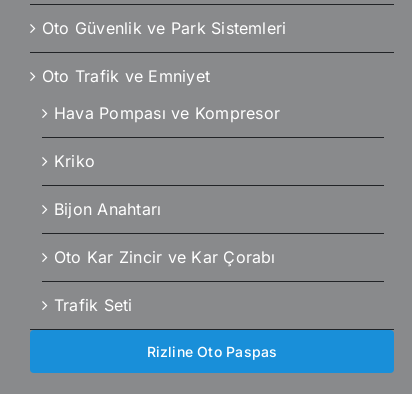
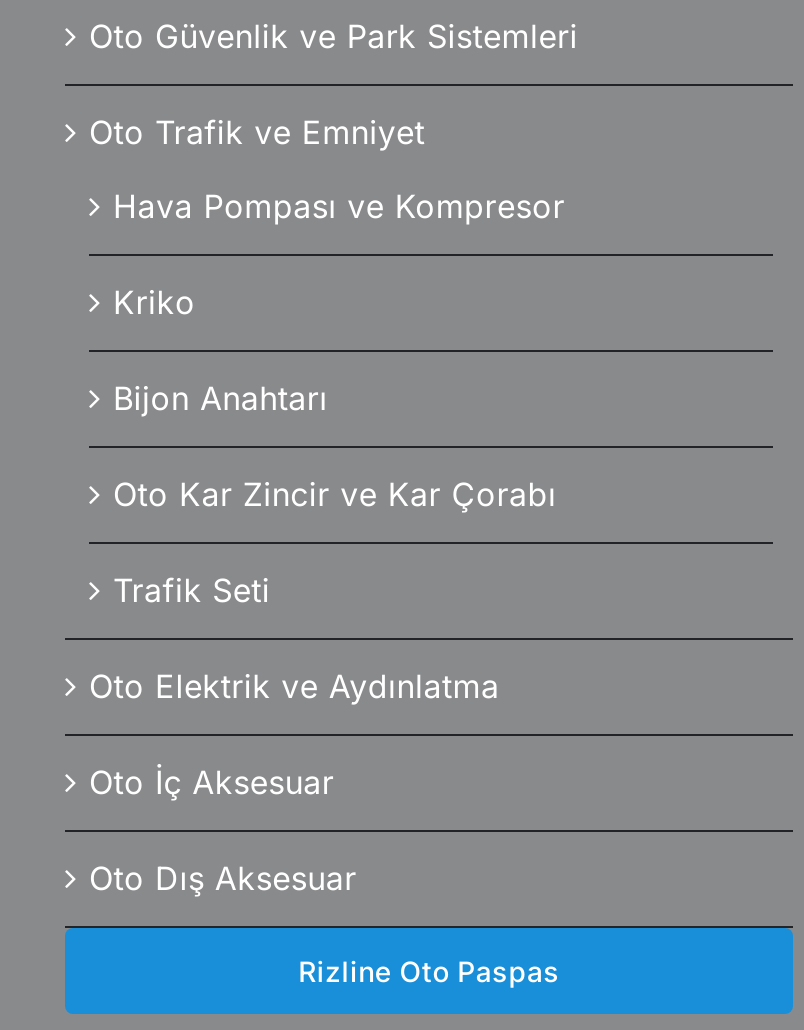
none -> [89,666,499,898] Oto Elektrik ve Aydınlatma | Oto İç Aksesuar | Oto Dış Aksesuar

